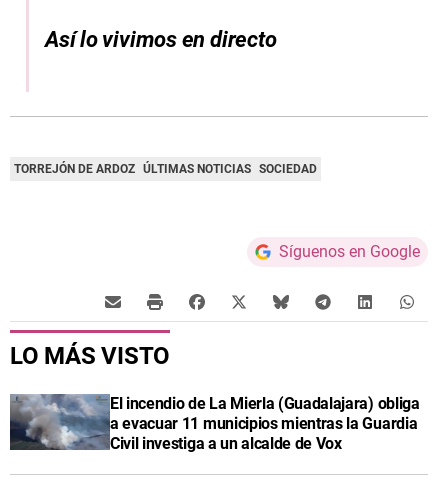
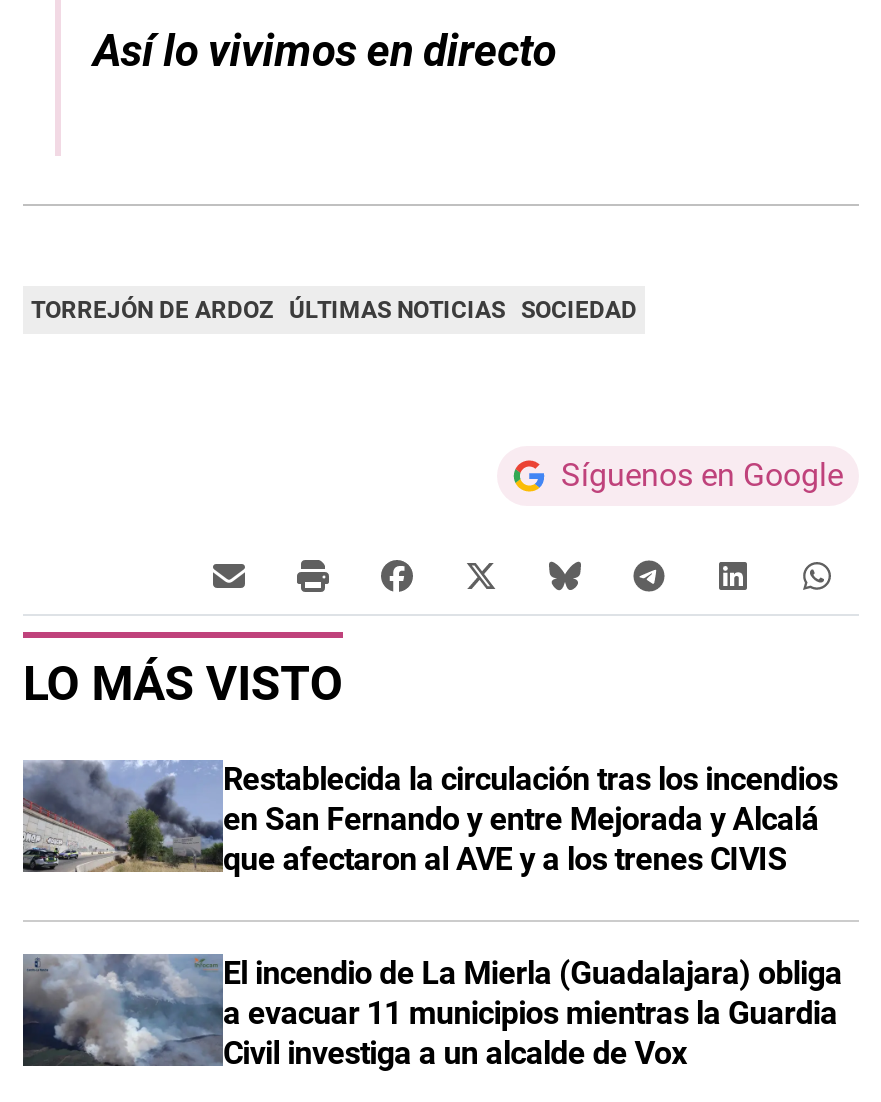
none -> [21,759,838,877] [image] | Restablecida la circulación tras los incendios | en San Fernando y entre Mejorada y Alcalá | que afectaron al AVE y a los trenes CIVIS

